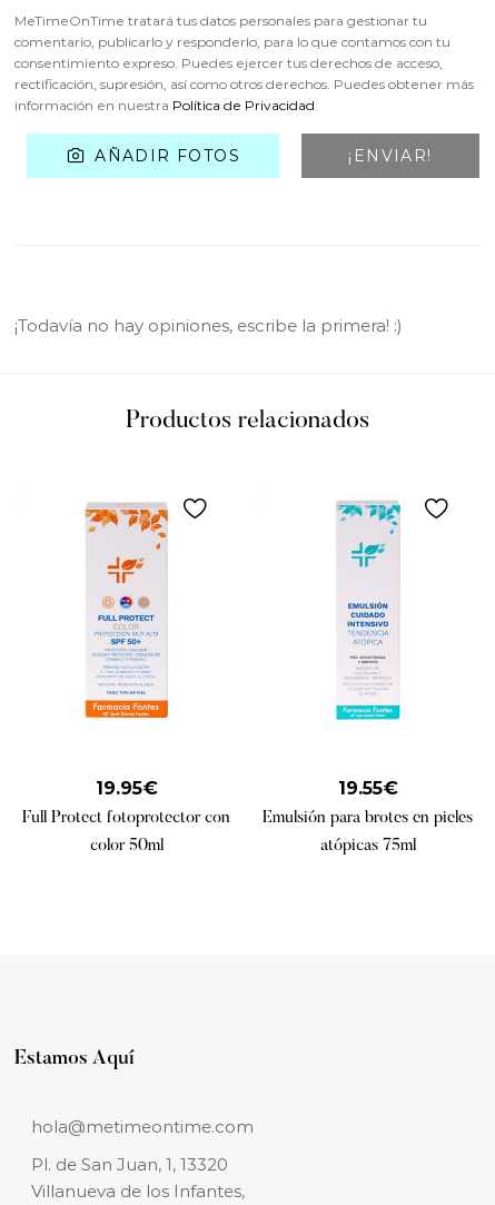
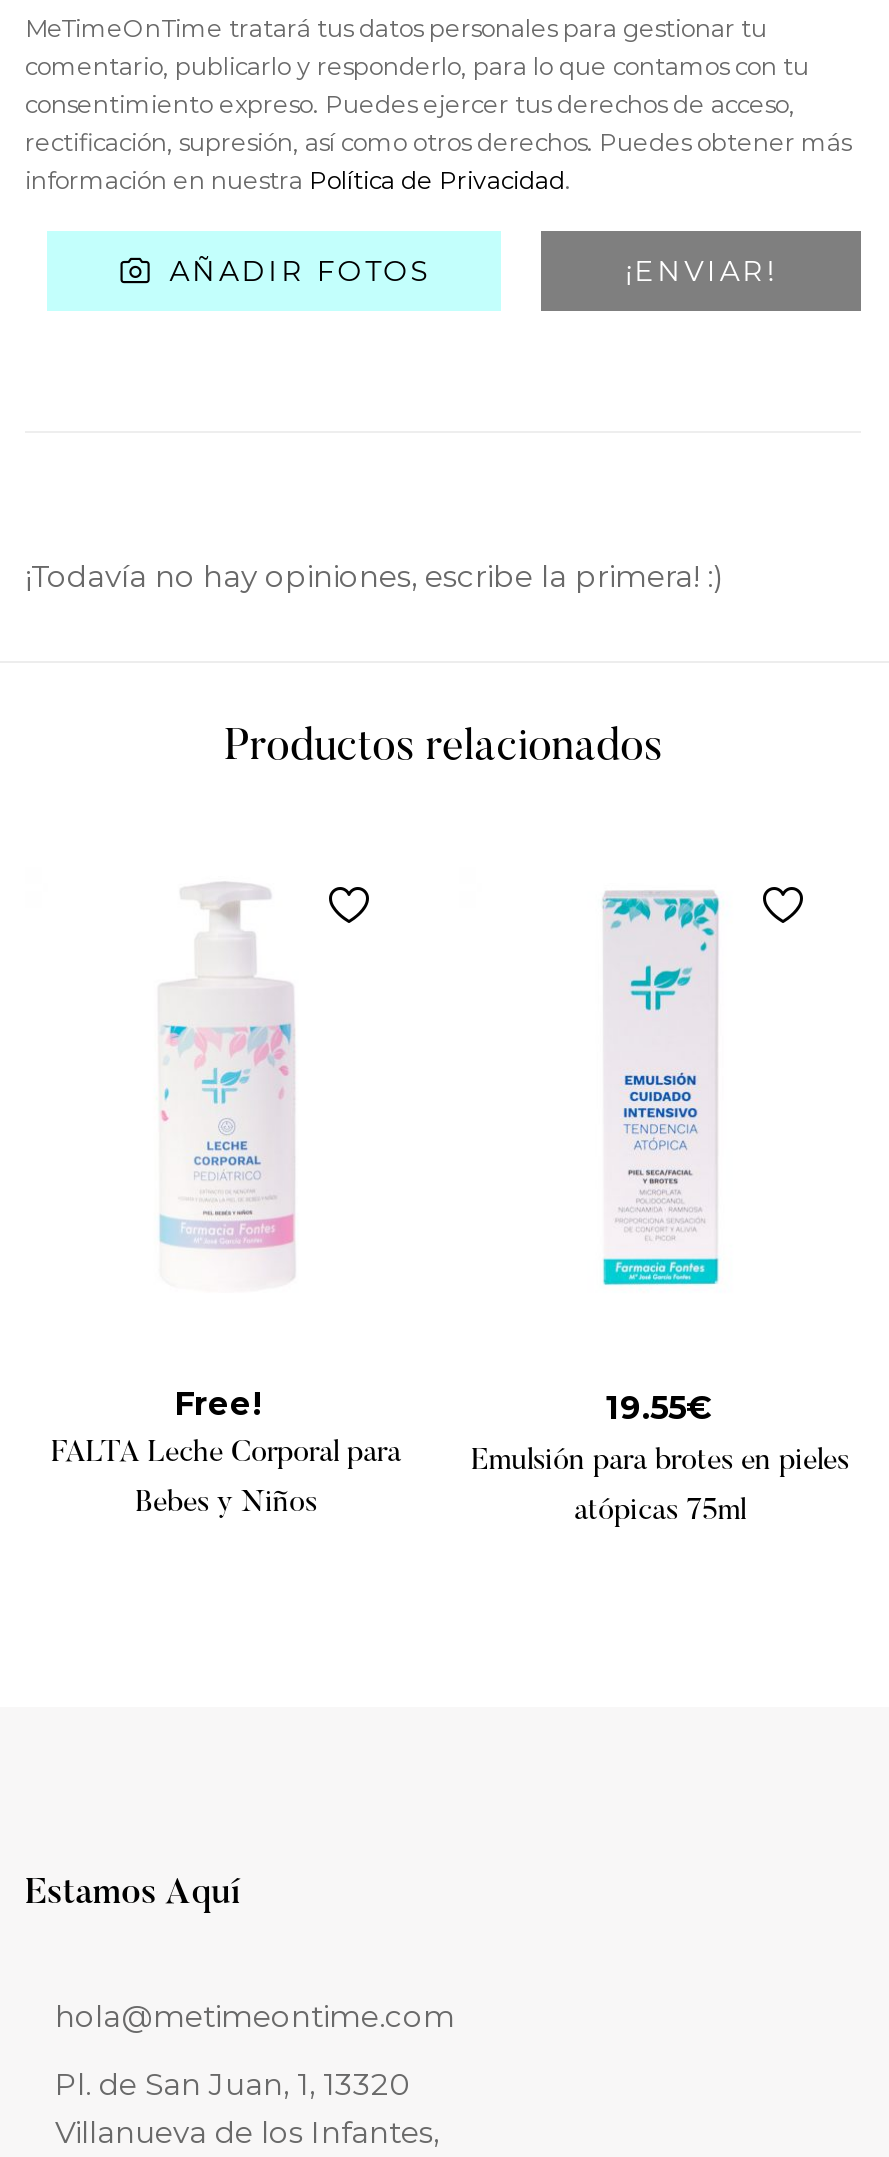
[83,496,169,719] [image] -> [151,881,303,1283] [image]
[22,778,230,854] 19.95€ | Full Protect fotoprotector con | color 50ml -> [51,1385,401,1519] Free! | FALTA Leche Corporal para | Bebes y Niños

